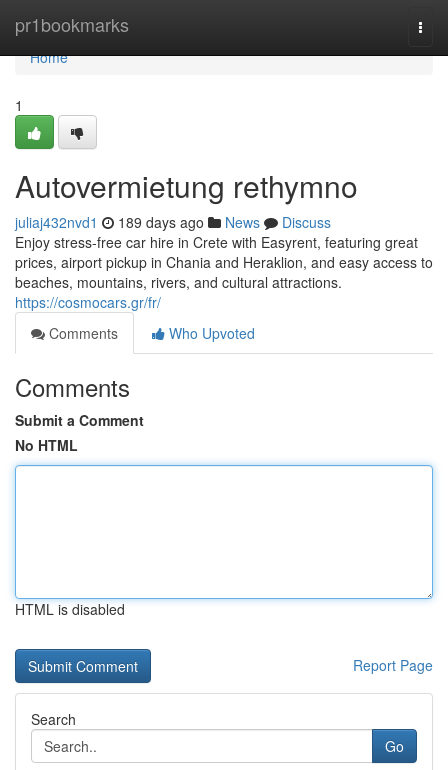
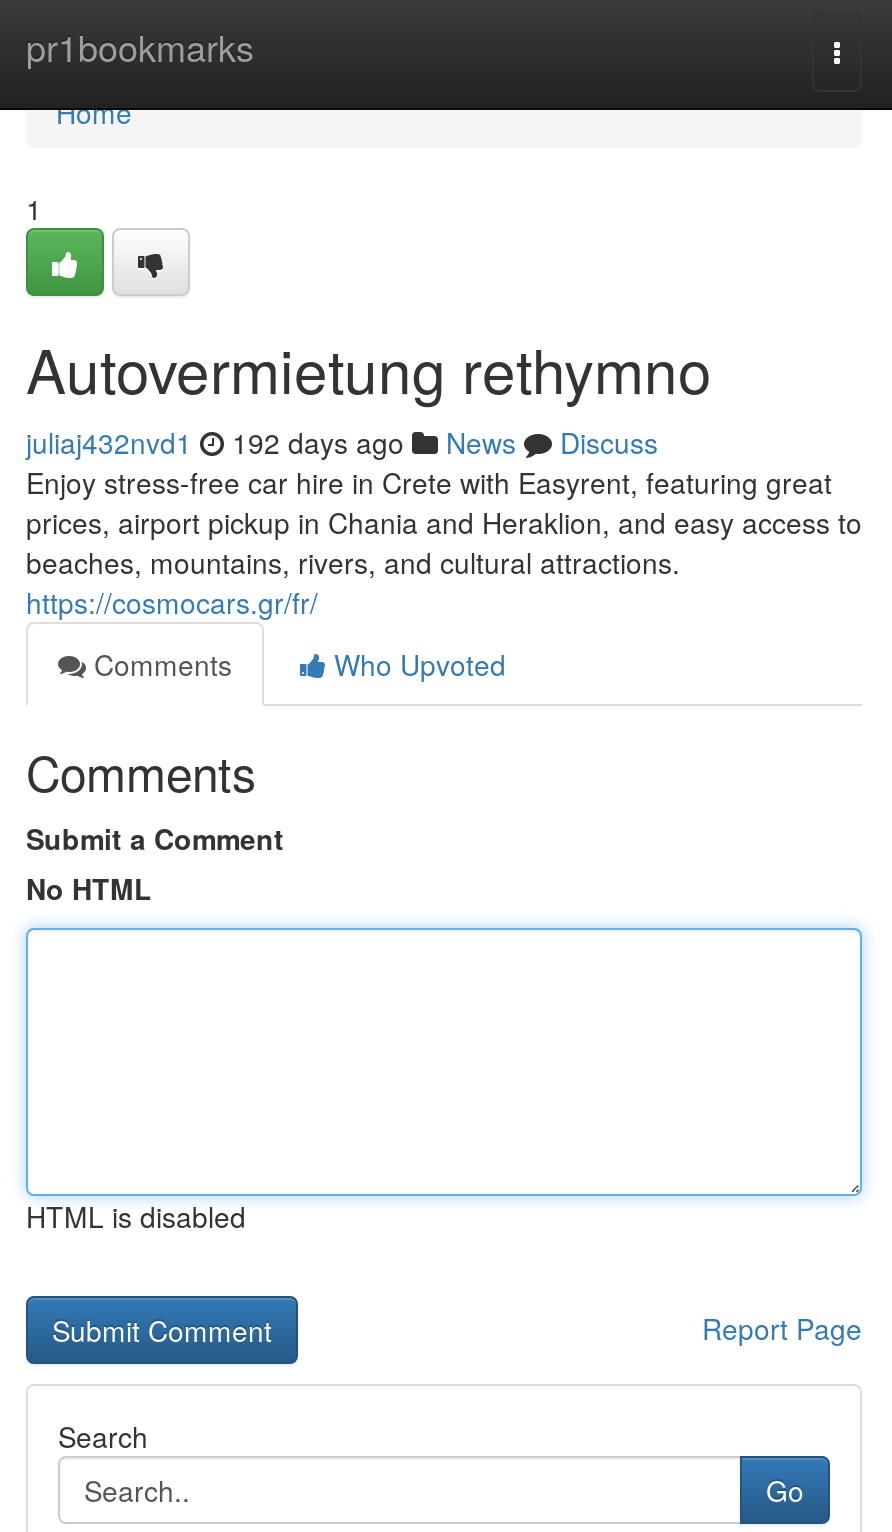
[15,212,331,232] juliaj432nvd1 189 days ago News Discuss -> [26,422,658,462] juliaj432nvd1 192 days ago News Discuss

